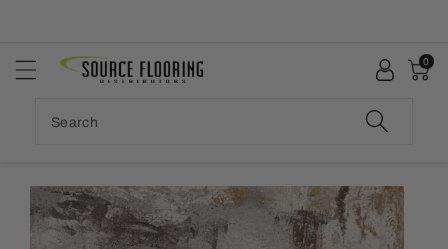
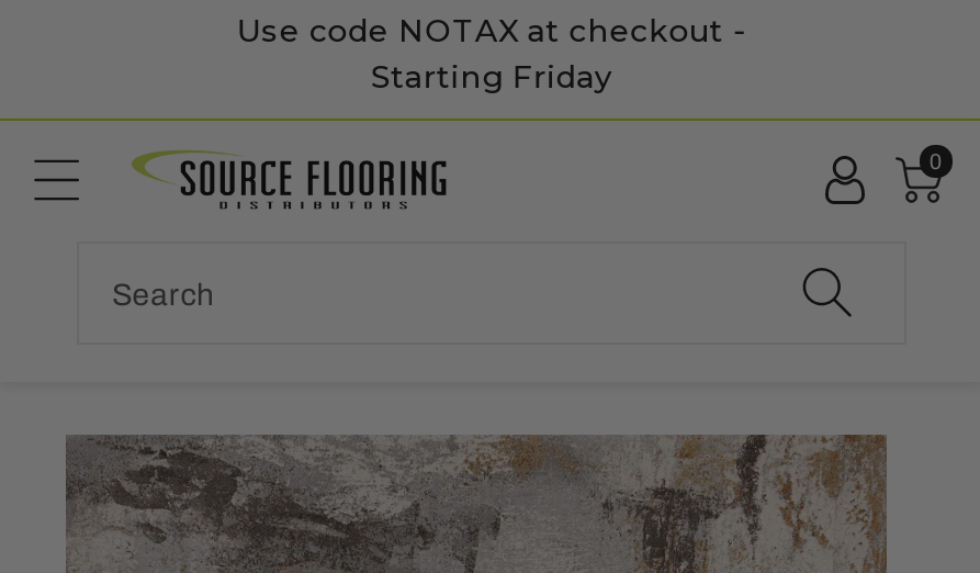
none -> [237,11,747,97] Use code NOTAX at checkout - | Starting Friday

